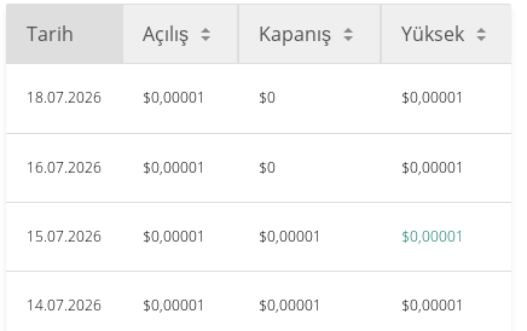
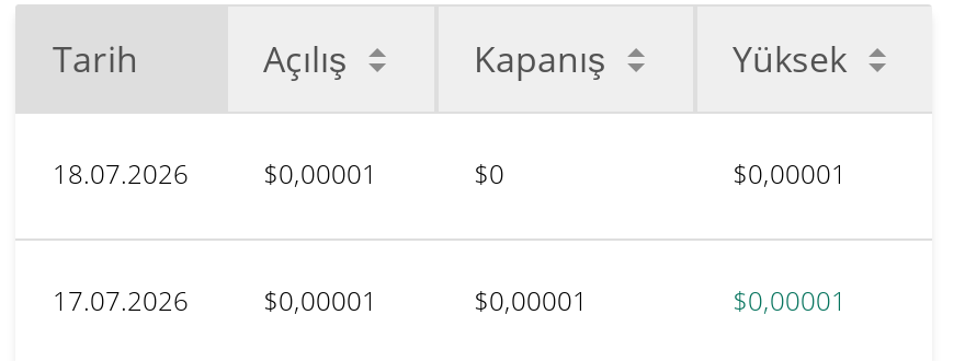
[27,157,464,315] 16.07.2026 | $0,00001 | $0 | $0,00001 | 15.07.2026 | $0,00001 | $0,00001 | $0,00001 | 14.07.2026 -> [53,282,189,319] 17.07.2026

